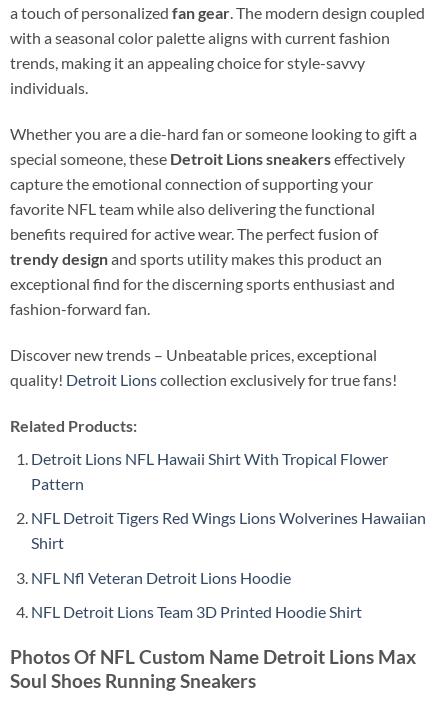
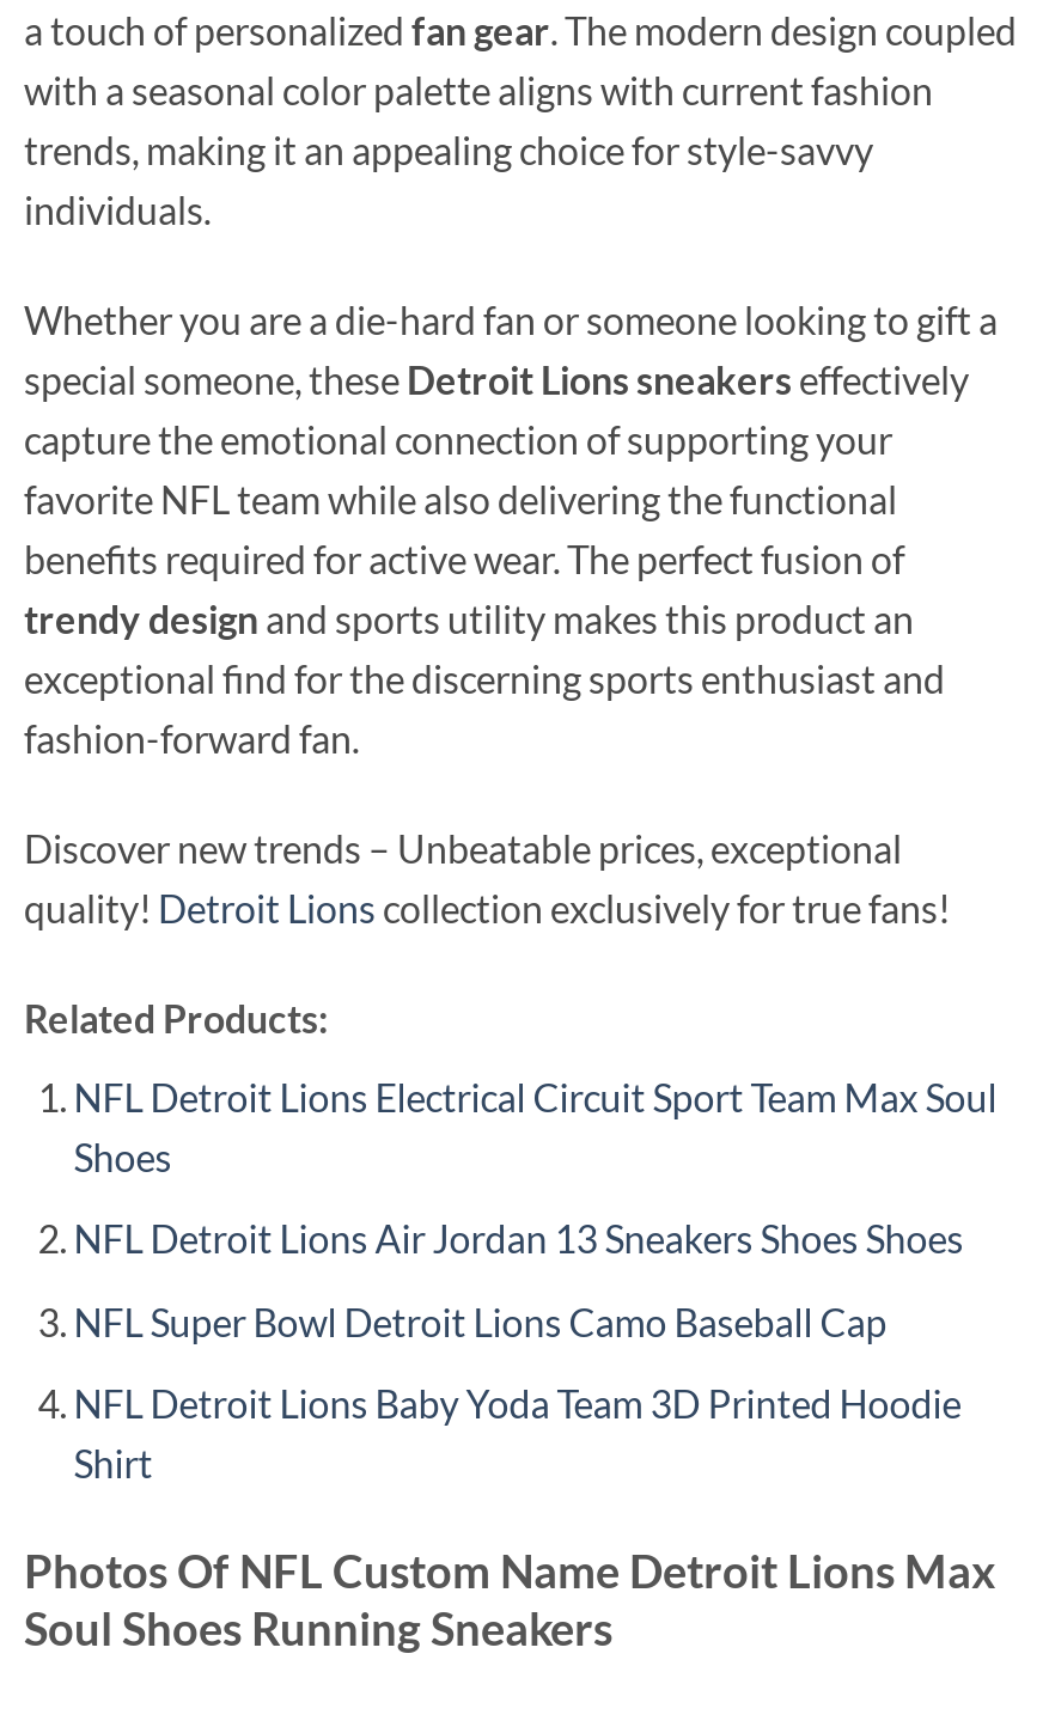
[31,449,426,527] Detroit Lions NFL Hawaii Shirt With Tropical Flower | Pattern | NFL Detroit Tigers Red Wings Lions Wolverines Hawaiian -> [74,1073,997,1427] NFL Detroit Lions Electrical Circuit Sport Team Max Soul | Shoes | NFL Detroit Lions Air Jordan 13 Sneakers Shoes Shoes | NFL Super Bowl Detroit Lions Camo Baseball Cap | NFL Detroit Lions Baby Yoda Team 3D Printed Hoodie
moved [31,533,64,552] -> [74,1441,153,1486]: Shirt
[31,568,362,621] NFL Nfl Veteran Detroit Lions Hoodie | NFL Detroit Lions Team 3D Printed Hoodie Shirt -> none

